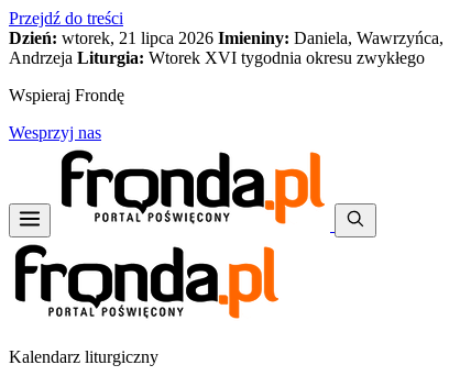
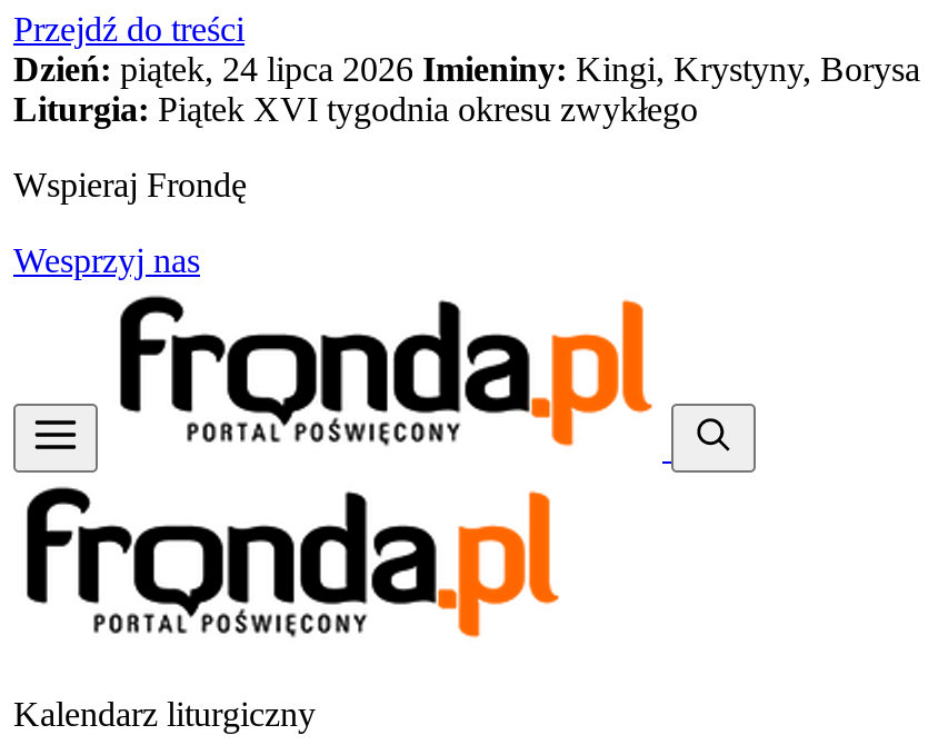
[9,29,443,67] Dzień: wtorek, 21 lipca 2026 Imieniny: Daniela, Wawrzyńca, | Andrzeja Liturgia: Wtorek XVI tygodnia okresu zwykłego -> [13,50,920,128] Dzień: piątek, 24 lipca 2026 Imieniny: Kingi, Krystyny, Borysa | Liturgia: Piątek XVI tygodnia okresu zwykłego

